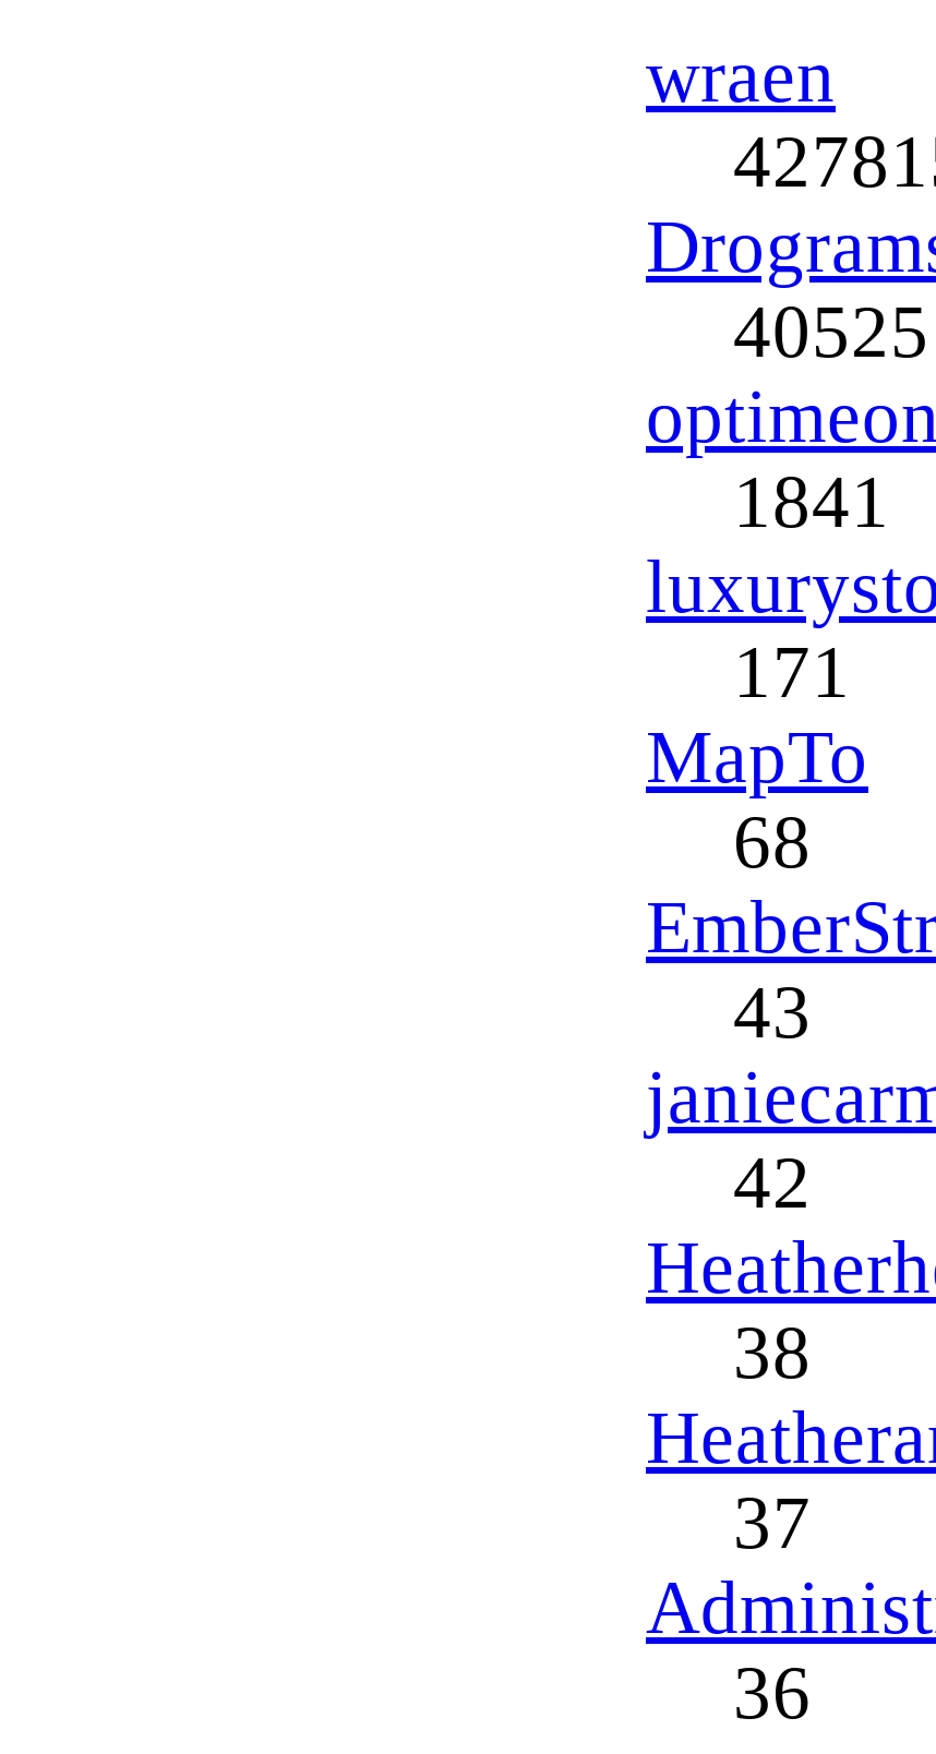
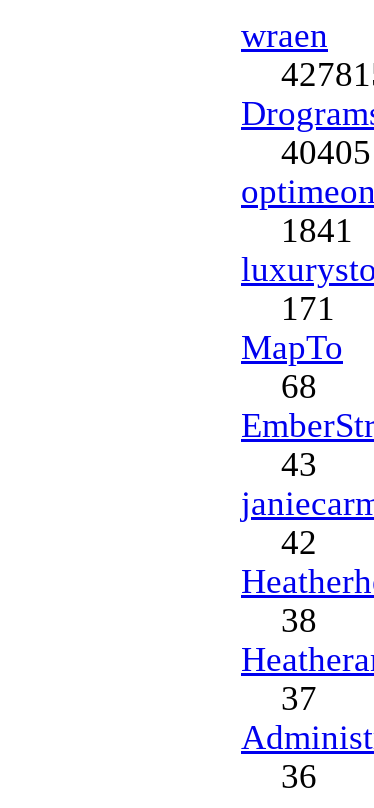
[733,290,929,373] 40525 -> [281,133,371,171] 40405

